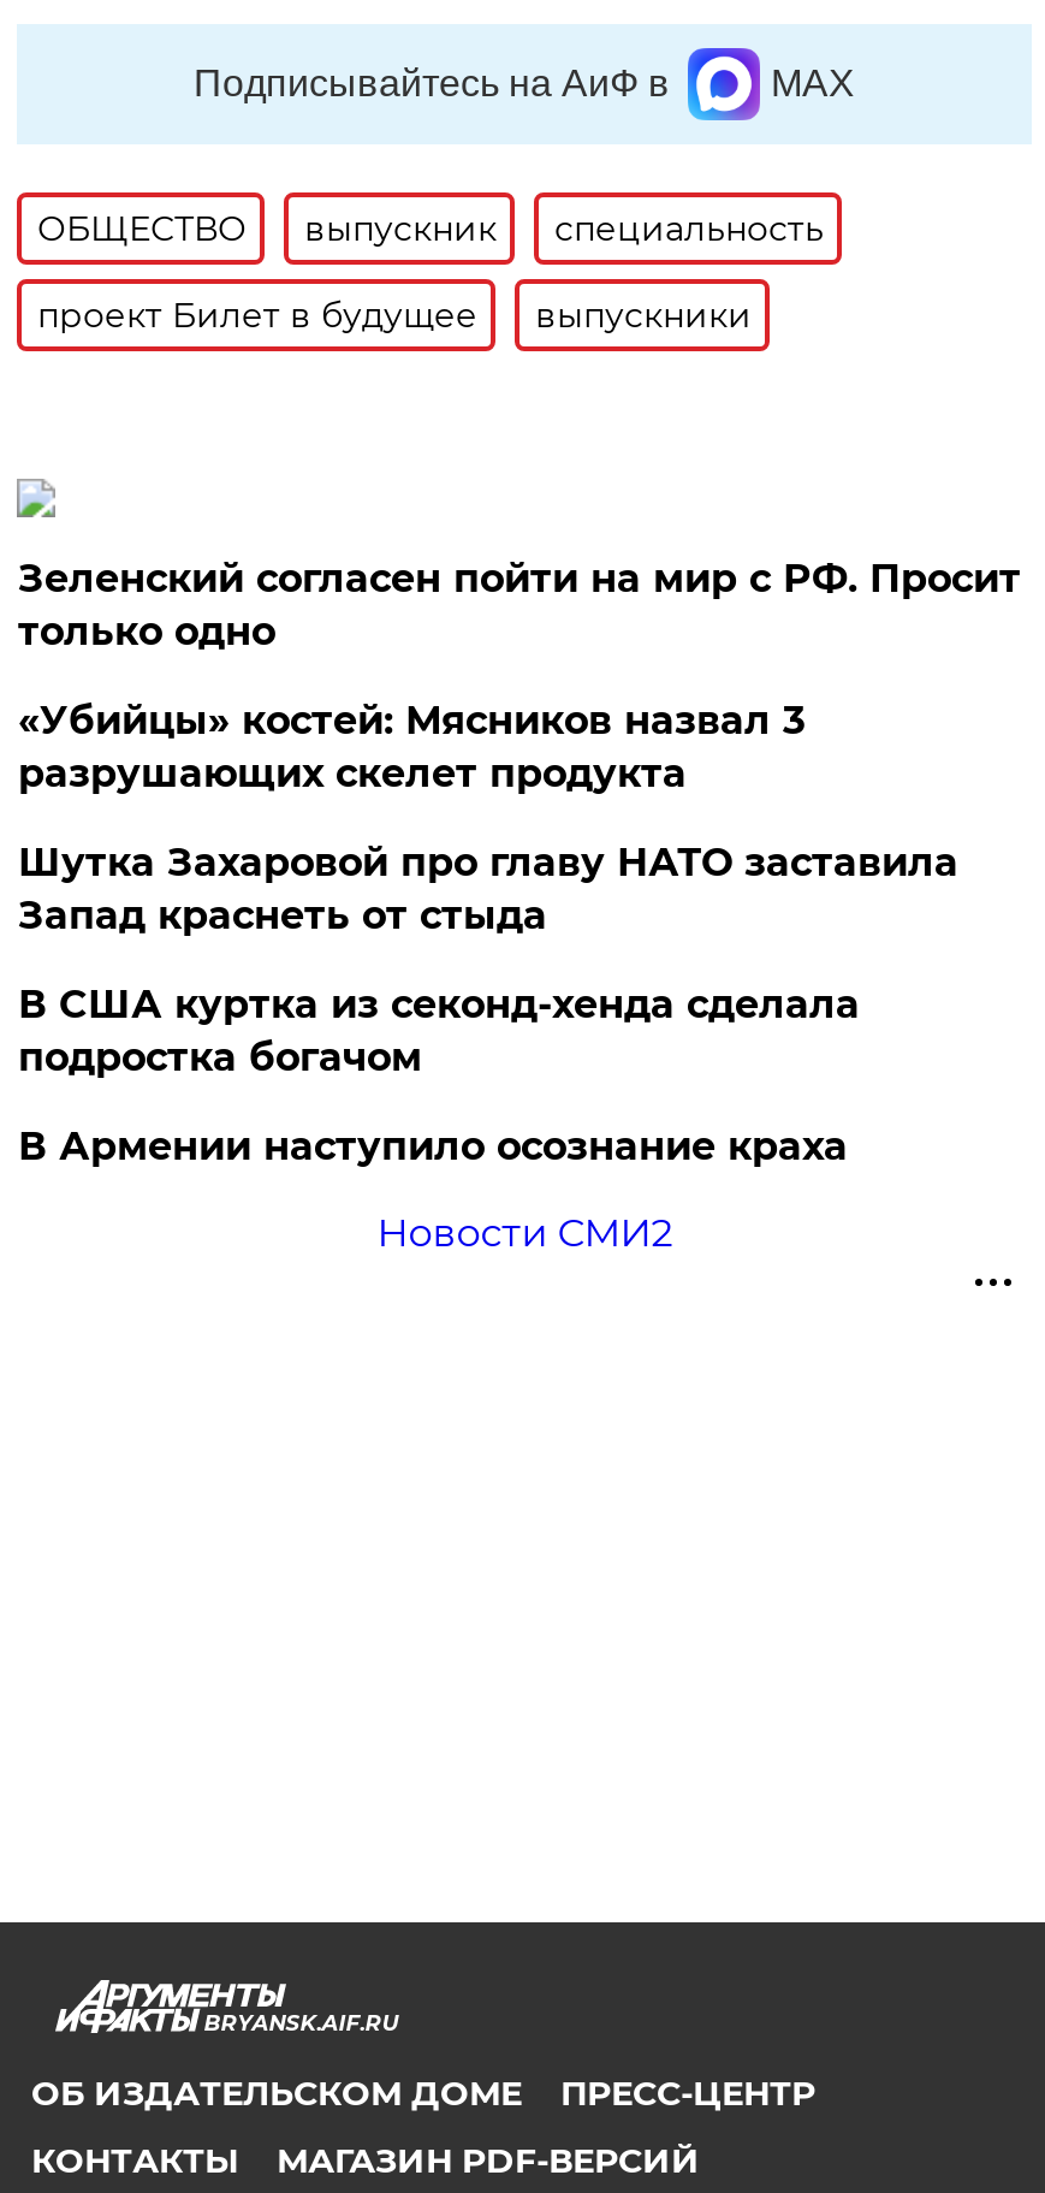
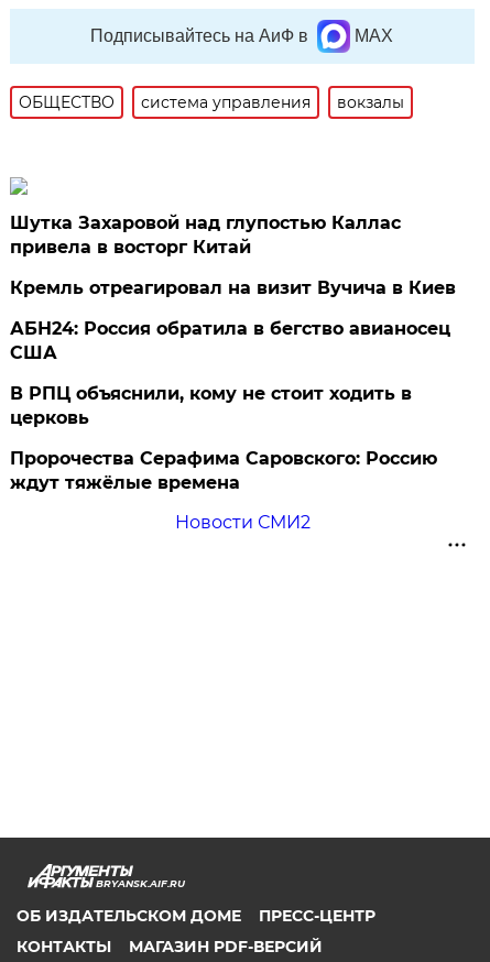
[37,206,823,336] выпускник | специальность | проект Билет в будущее | выпускники -> [141,92,405,112] система управления | вокзалы
[18,555,1021,1168] Зеленский согласен пойти на мир с РФ. Просит | только одно | «Убийцы» костей: Мясников назвал 3 | разрушающих скелет продукта | Шутка Захаровой про главу НАТО заставила | Запад краснеть от стыда | В США куртка из секонд-хенда сделала | подростка богачом | В Армении наступило осознание краха -> [10,212,456,493] Шутка Захаровой над глупостью Каллас | привела в восторг Китай | Кремль отреагировал на визит Вучича в Киев | АБН24: Россия обратила в бегство авианосец | США | В РПЦ объяснили, кому не стоит ходить в | церковь | Пророчества Серафима Саровского: Россию | ждут тяжёлые времена

